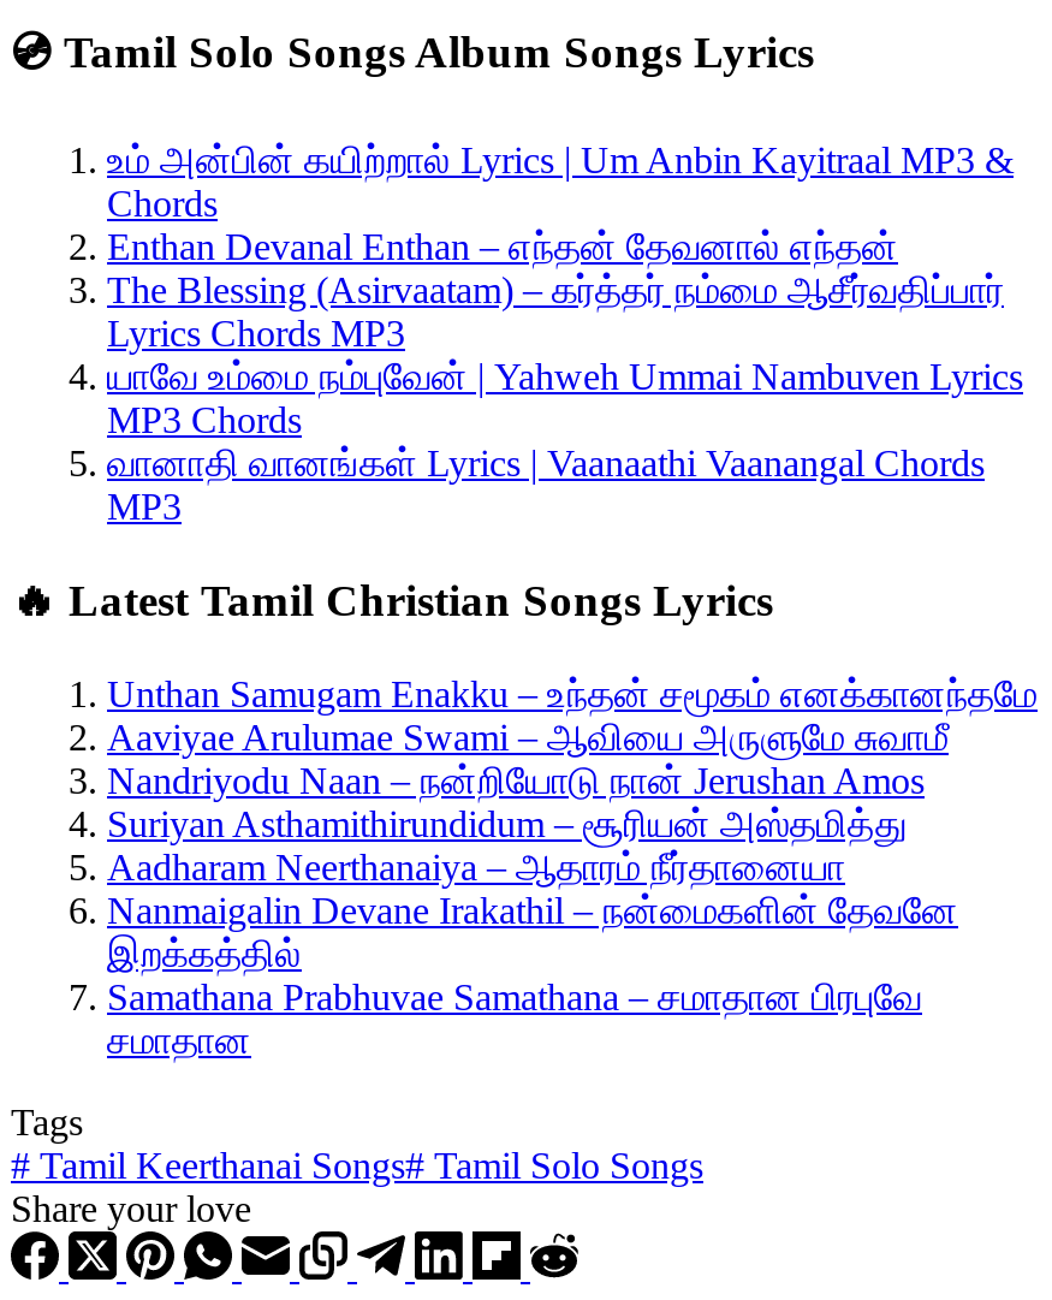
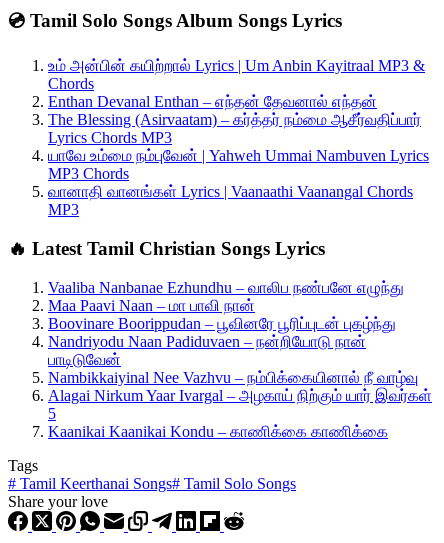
[107,673,1038,1060] Unthan Samugam Enakku – உந்தன் சமூகம் எனக்கானந்தமே | Aaviyae Arulumae Swami – ஆவியை அருளுமே சுவாமீ | Nandriyodu Naan – நன்றியோடு நான் Jerushan Amos | Suriyan Asthamithirundidum – சூரியன் அஸ்தமித்து | Aadharam Neerthanaiya – ஆதாரம் நீர்தானையா | Nanmaigalin Devane Irakathil – நன்மைகளின் தேவனே | இறக்கத்தில் | Samathana Prabhuvae Samathana – சமாதான பிரபுவே | சமாதான -> [48,279,432,440] Vaaliba Nanbanae Ezhundhu – வாலிப நண்பனே எழுந்து | Maa Paavi Naan – மா பாவி நான் | Boovinare Boorippudan – பூவினரே பூரிப்புடன் புகழ்ந்து | Nandriyodu Naan Padiduvaen – நன்றியோடு நான் | பாடிடுவேன் | Nambikkaiyinal Nee Vazhvu – நம்பிக்கையினால் நீ வாழ்வு | Alagai Nirkum Yaar Ivargal – அழகாய் நிற்கும் யார் இவர்கள் | 5 | Kaanikai Kaanikai Kondu – காணிக்கை காணிக்கை

